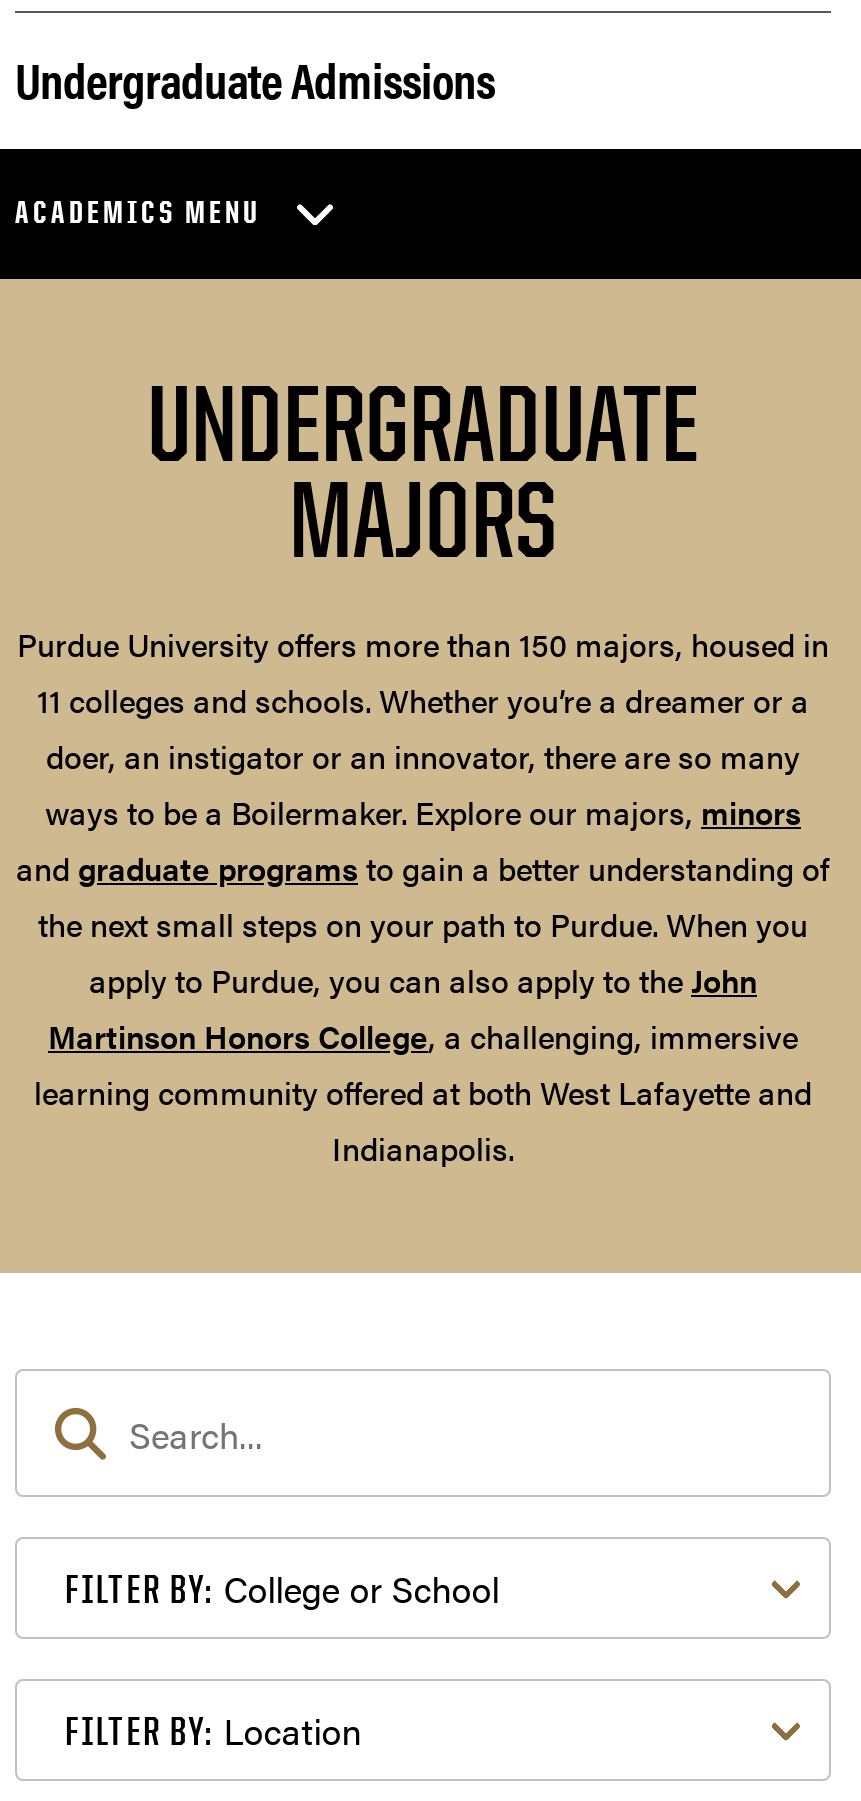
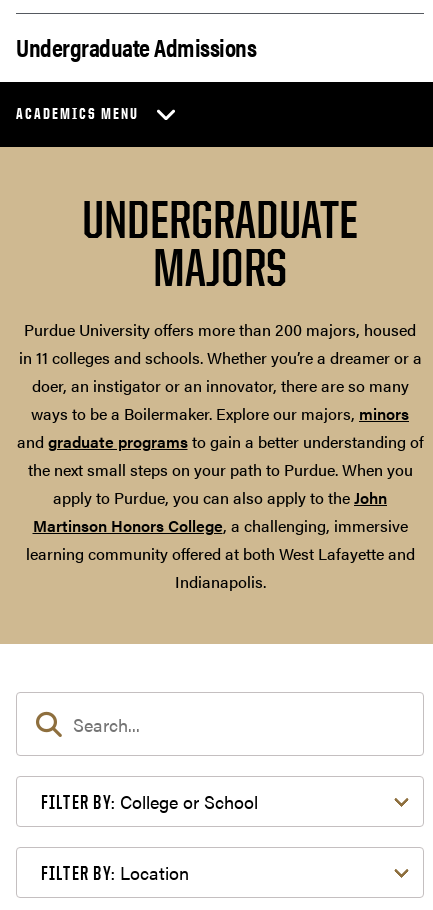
[17,621,829,723] Purdue University offers more than 150 majors, housed in | 11 colleges and schools. Whether you’re a dreamer or a -> [18,318,421,369] Purdue University offers more than 200 majors, housed | in 11 colleges and schools. Whether you’re a dreamer or a

